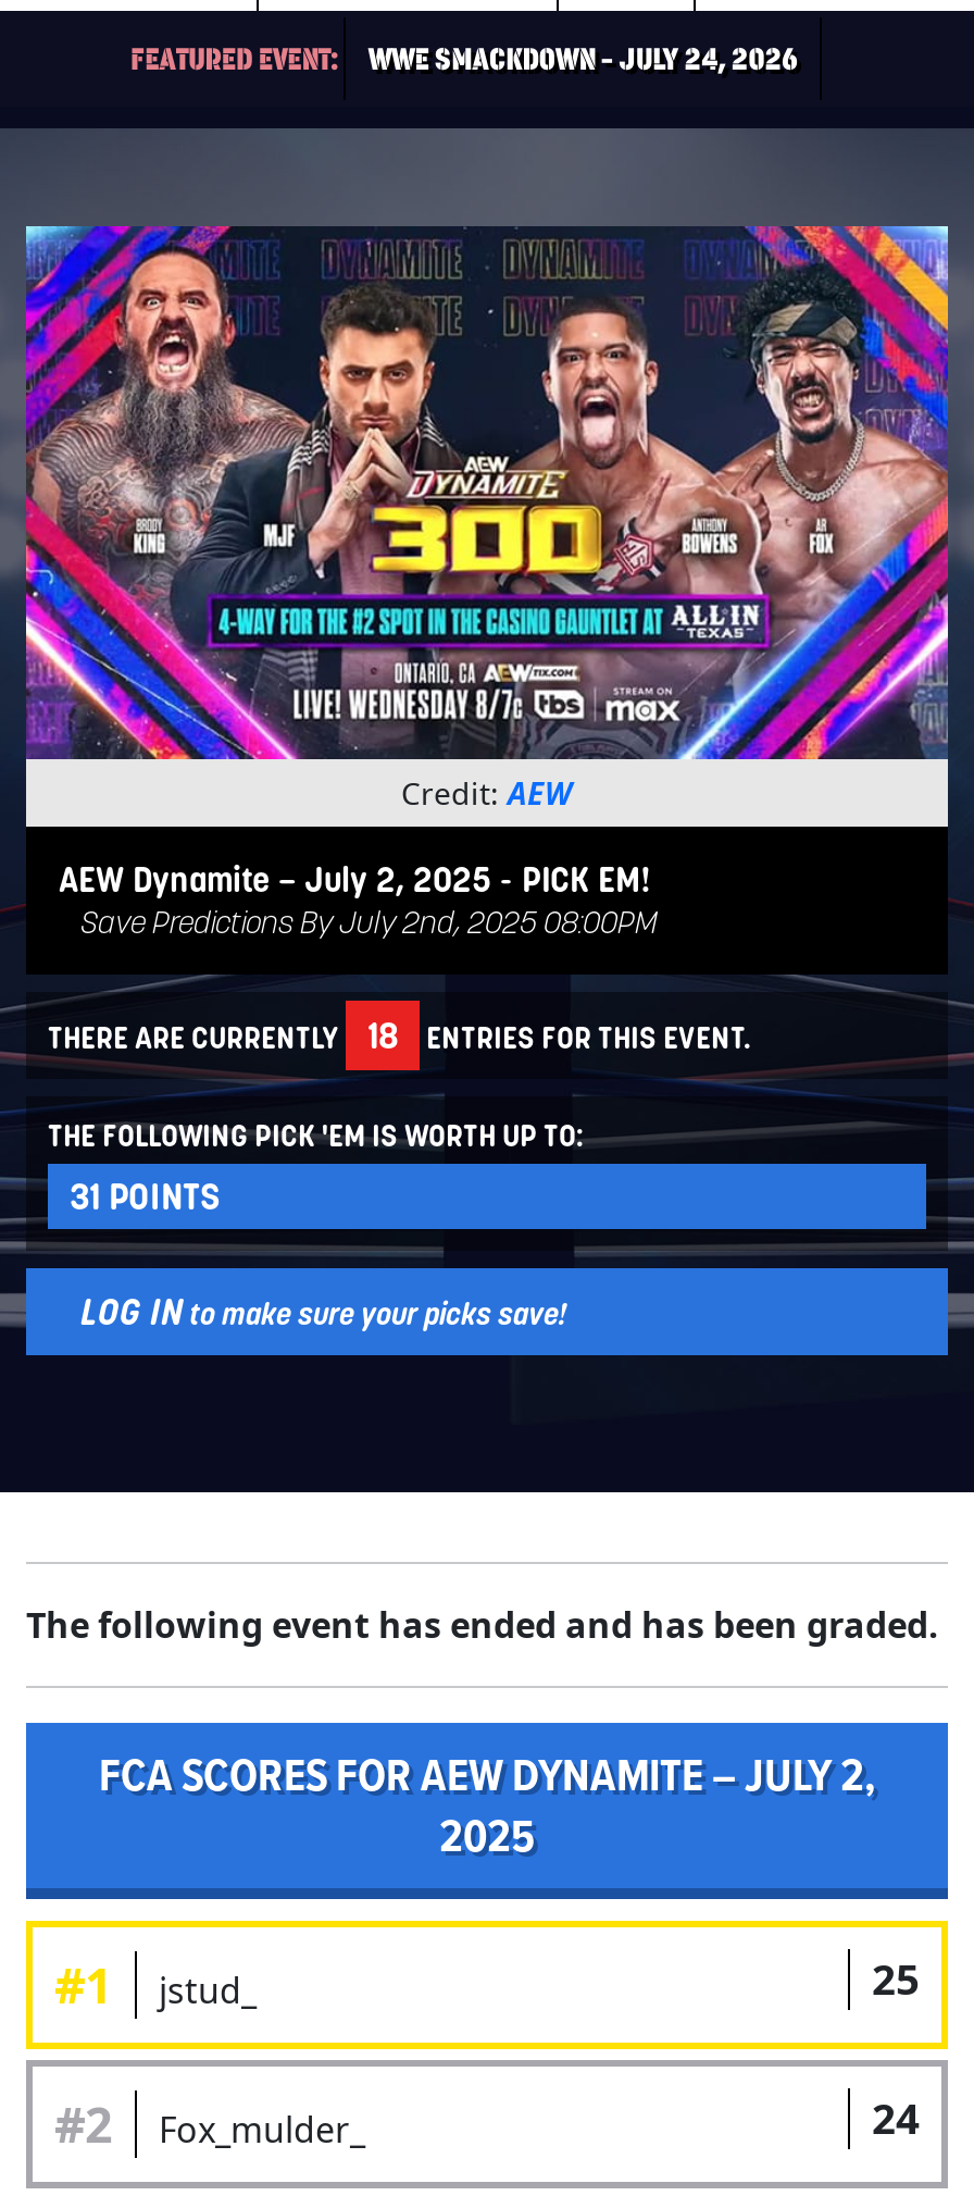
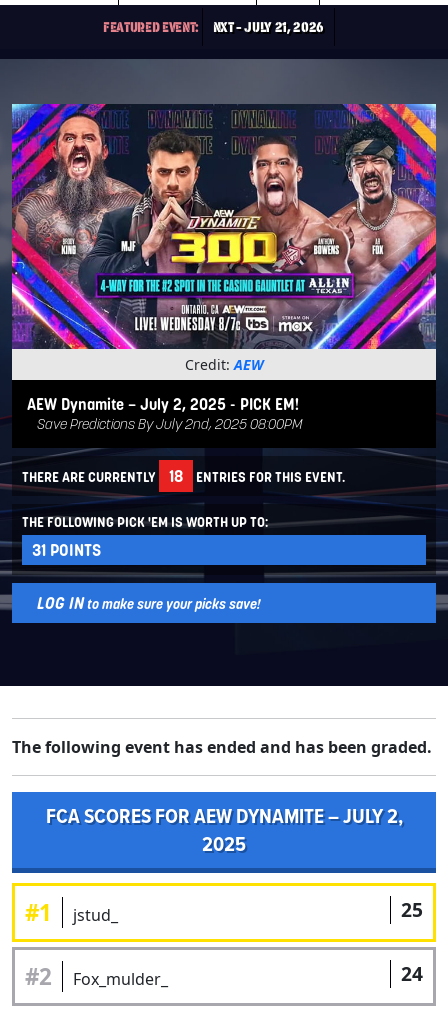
[368,39,798,78] WWE SMACKDOWN – JULY 24, 2026 -> [212,18,324,36] NXT – JULY 21, 2026

